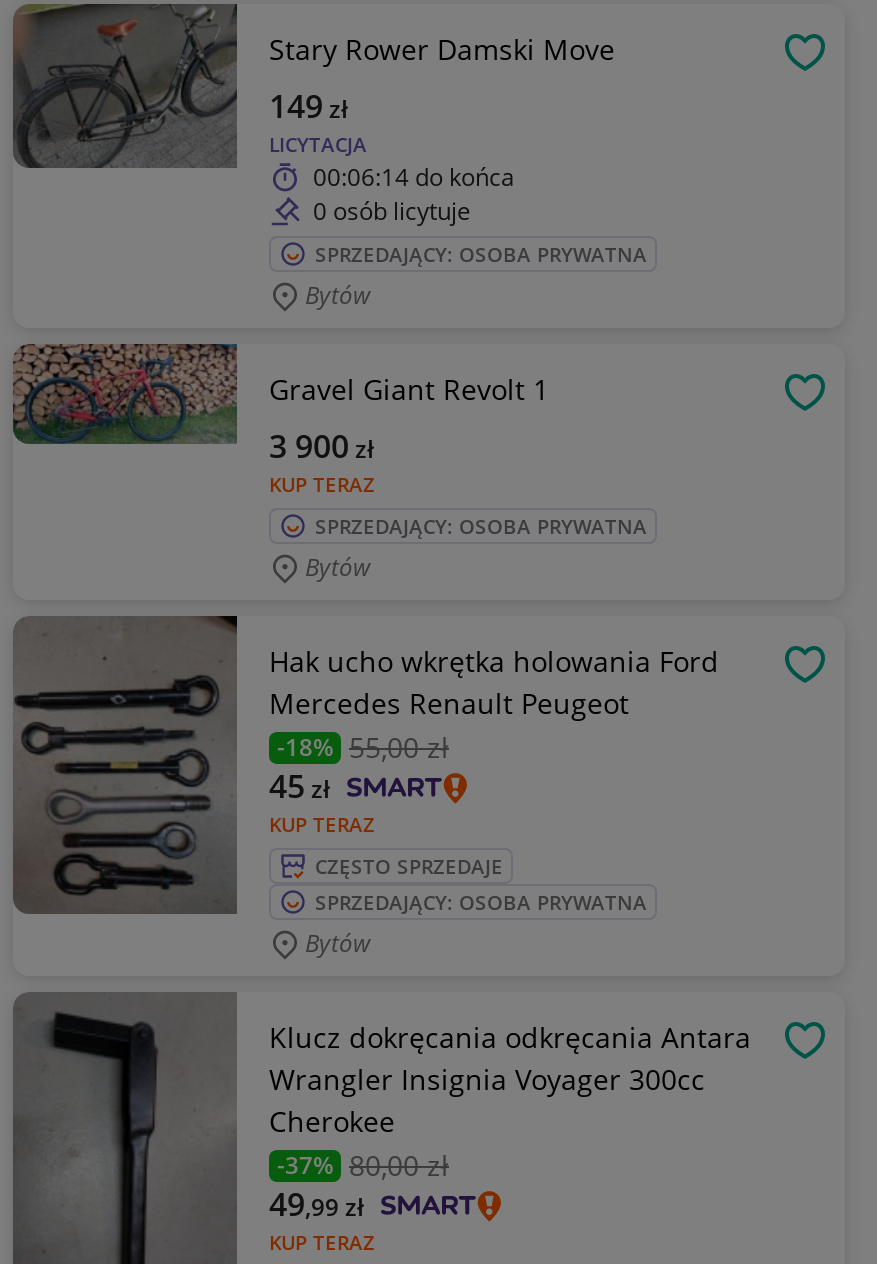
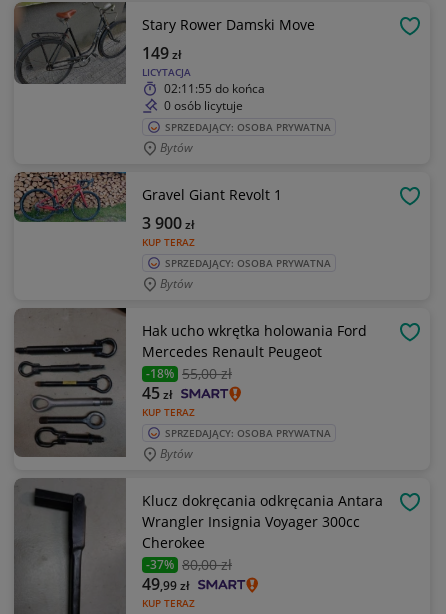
[313,160,515,194] 00:06:14 do końca -> [164,80,265,97] 02:11:55 do końca
[315,852,503,880] CZĘSTO SPRZEDAJE -> none

